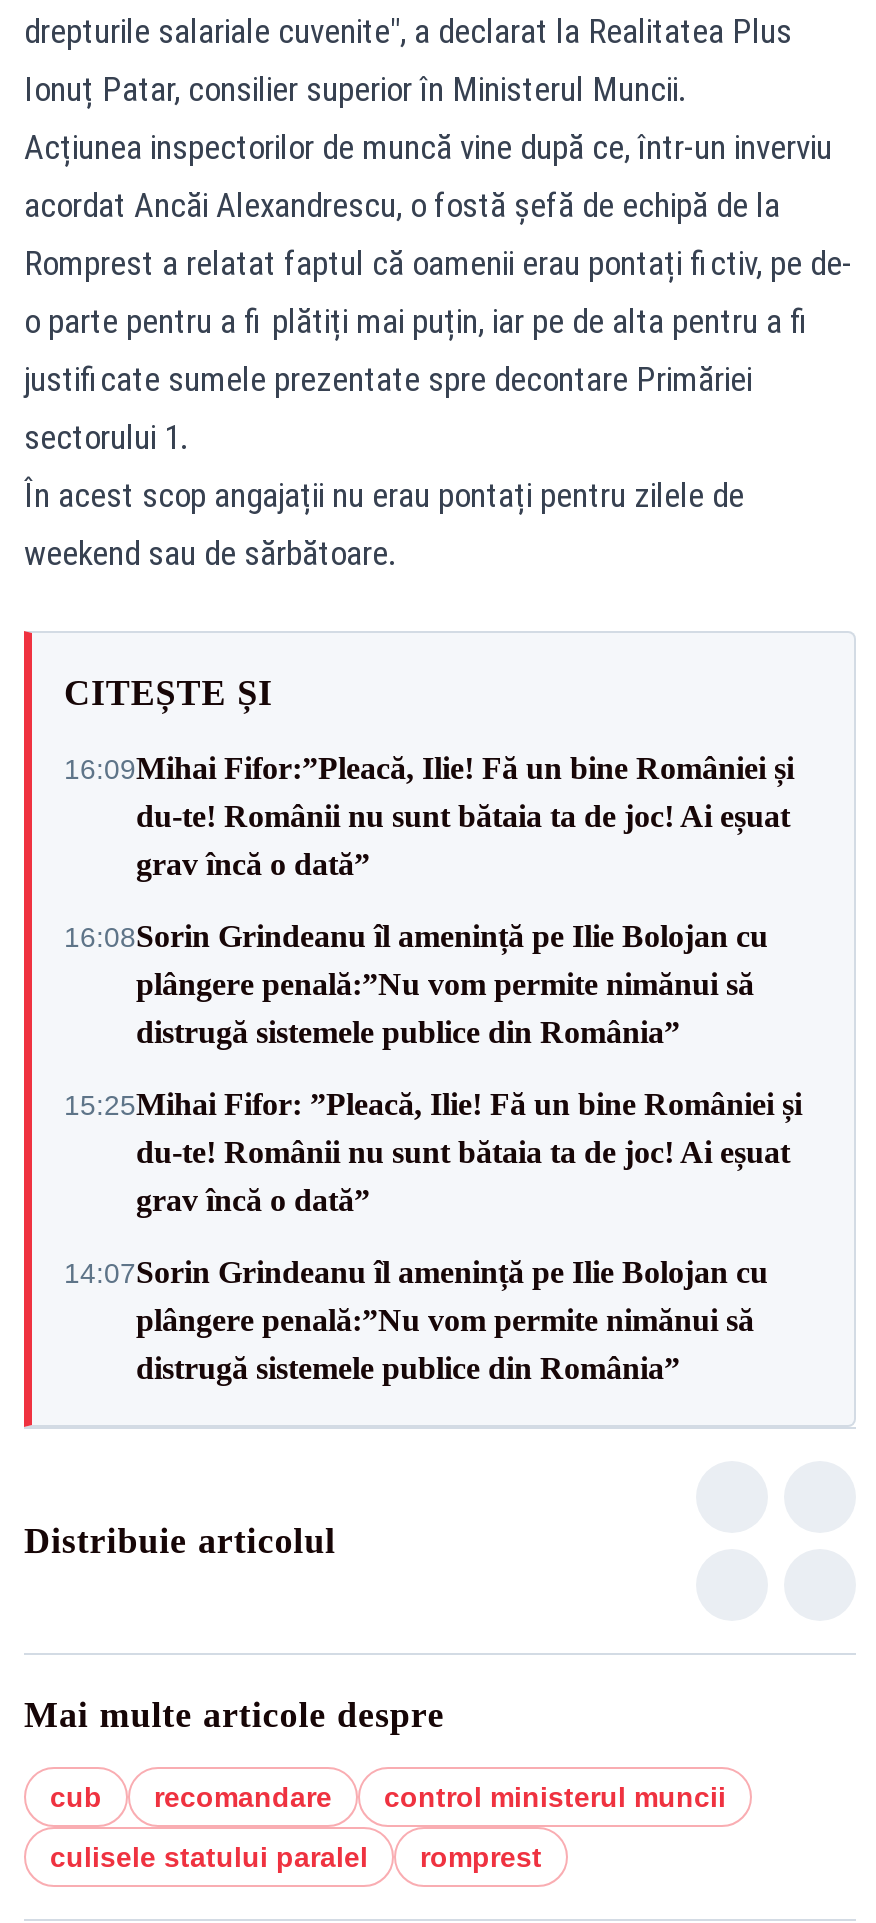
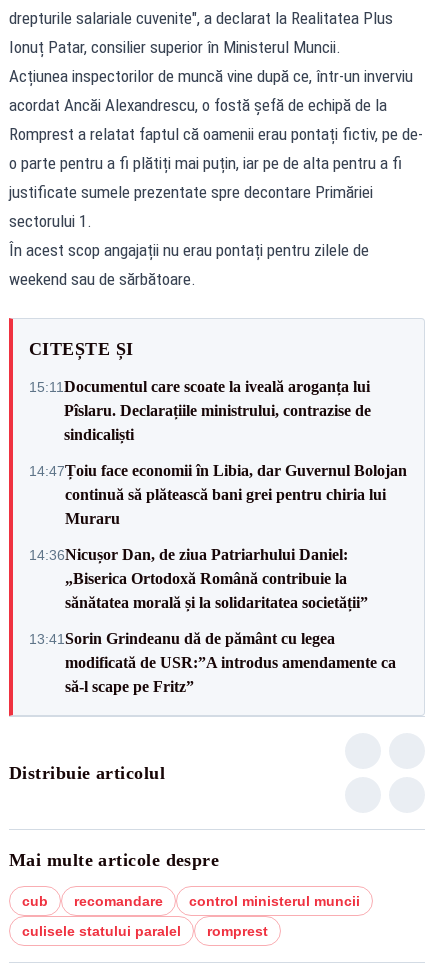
[64,751,794,881] 16:09Mihai Fifor:”Pleacă, Ilie! Fă un bine României și | du-te! Românii nu sunt bătaia ta de joc! Ai eșuat | grav încă o dată” -> [29,377,371,442] 15:11Documentul care scoate la iveală aroganța lui | Pîslaru. Declarațiile ministrului, contrazise de | sindicaliști
[64,919,768,1049] 16:08Sorin Grindeanu îl amenință pe Ilie Bolojan cu | plângere penală:”Nu vom permite nimănui să | distrugă sistemele publice din România” -> [29,461,407,526] 14:47Țoiu face economii în Libia, dar Guvernul Bolojan | continuă să plătească bani grei pentru chiria lui | Muraru
[64,1087,802,1217] 15:25Mihai Fifor: ”Pleacă, Ilie! Fă un bine României și | du-te! Românii nu sunt bătaia ta de joc! Ai eșuat | grav încă o dată” -> [29,545,368,610] 14:36Nicușor Dan, de ziua Patriarhului Daniel: | „Biserica Ortodoxă Română contribuie la | sănătatea morală și la solidaritatea societății”
[64,1255,768,1385] 14:07Sorin Grindeanu îl amenință pe Ilie Bolojan cu | plângere penală:”Nu vom permite nimănui să | distrugă sistemele publice din România” -> [29,629,396,694] 13:41Sorin Grindeanu dă de pământ cu legea | modificată de USR:”A introdus amendamente ca | să-l scape pe Fritz”

